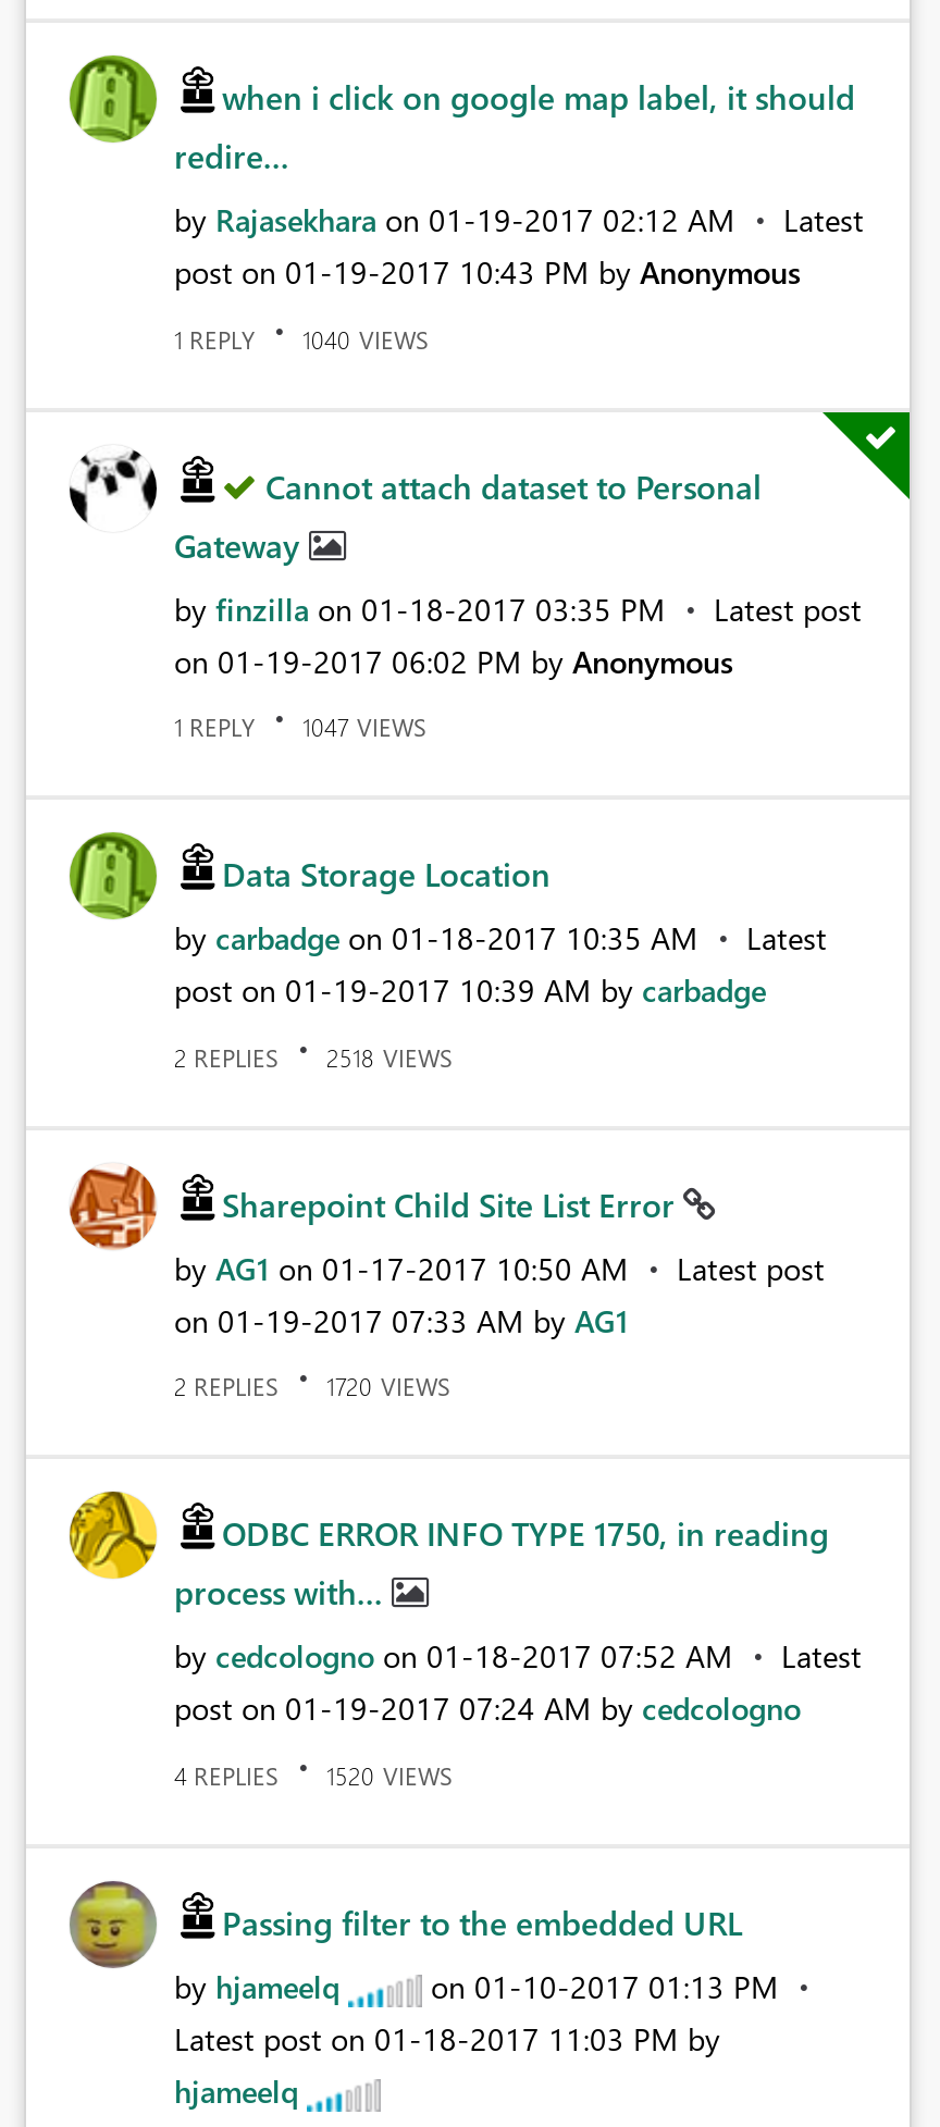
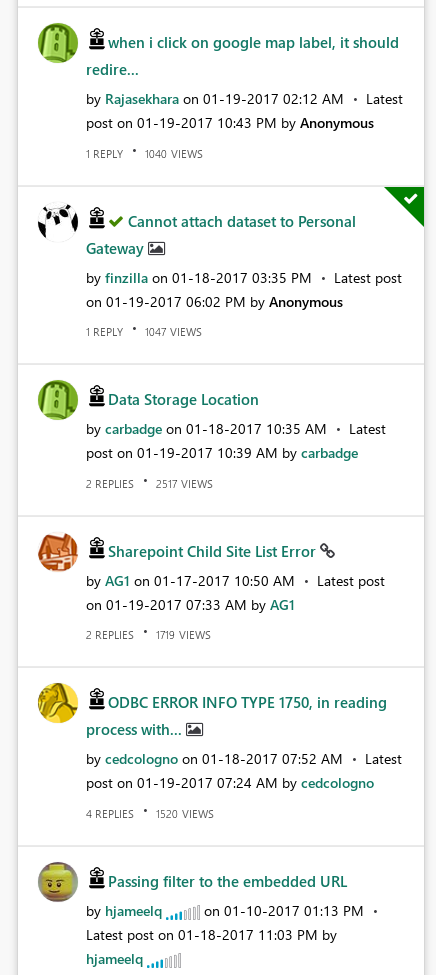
[174,1041,453,1074] 2 REPLIES 2518 VIEWS -> [86,476,213,491] 2 REPLIES 2517 VIEWS
[174,1371,450,1403] 2 REPLIES 1720 VIEWS -> [86,627,211,642] 2 REPLIES 1719 VIEWS

